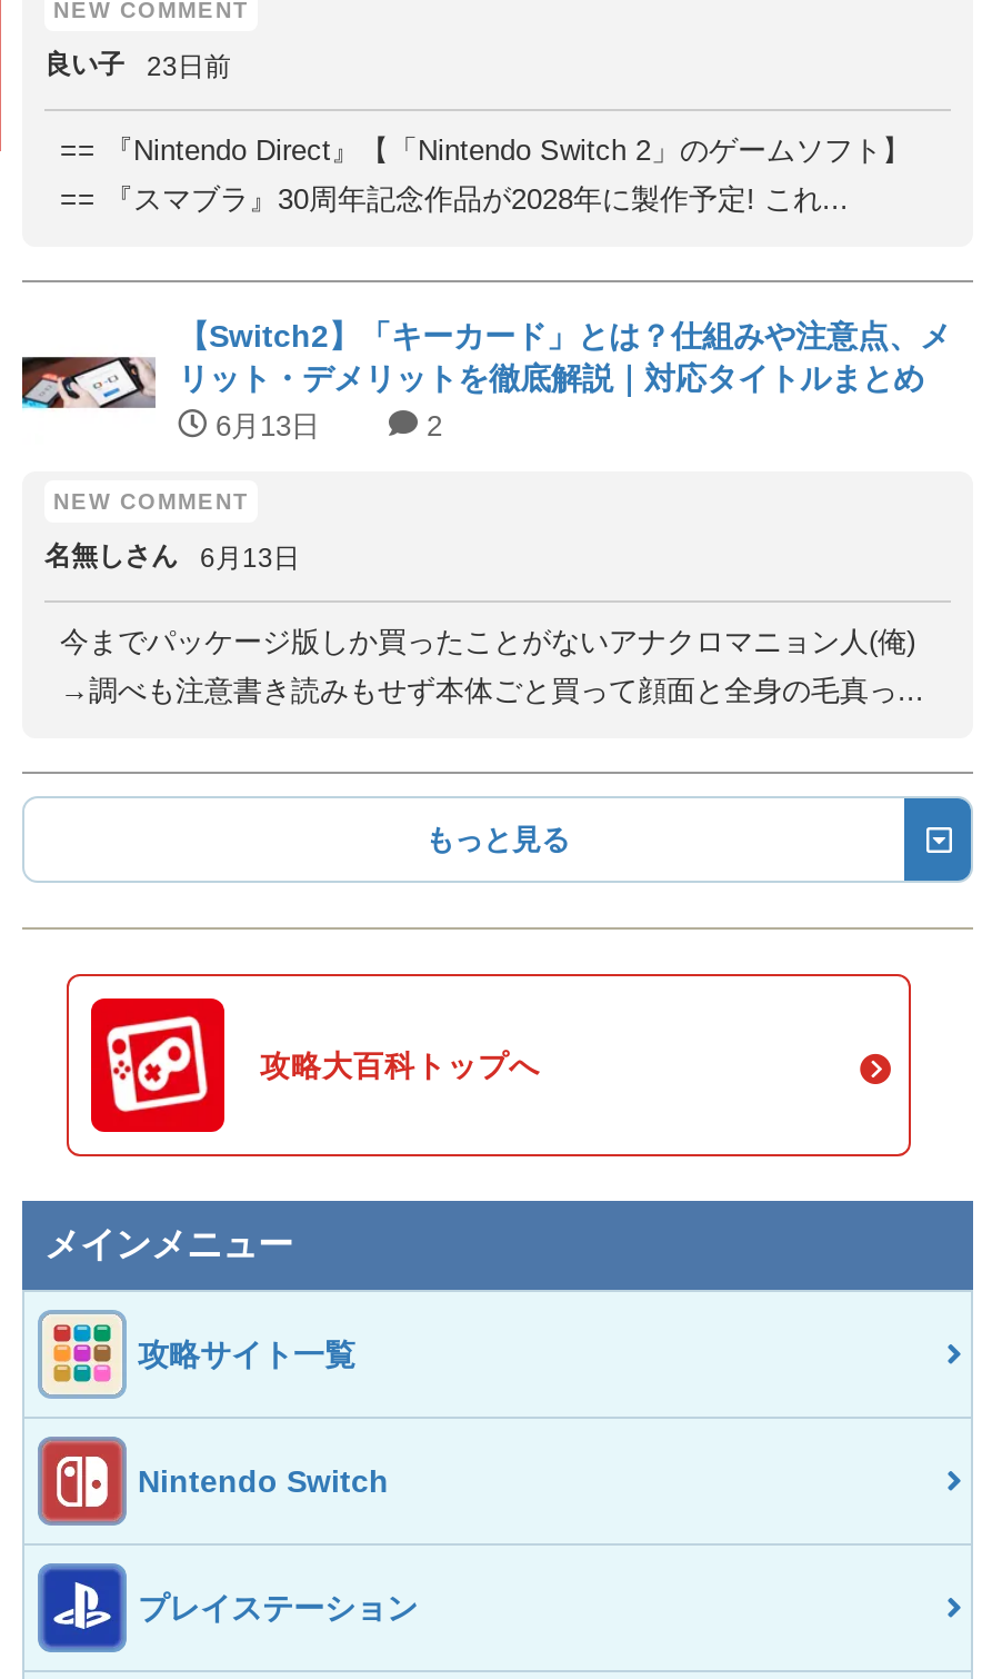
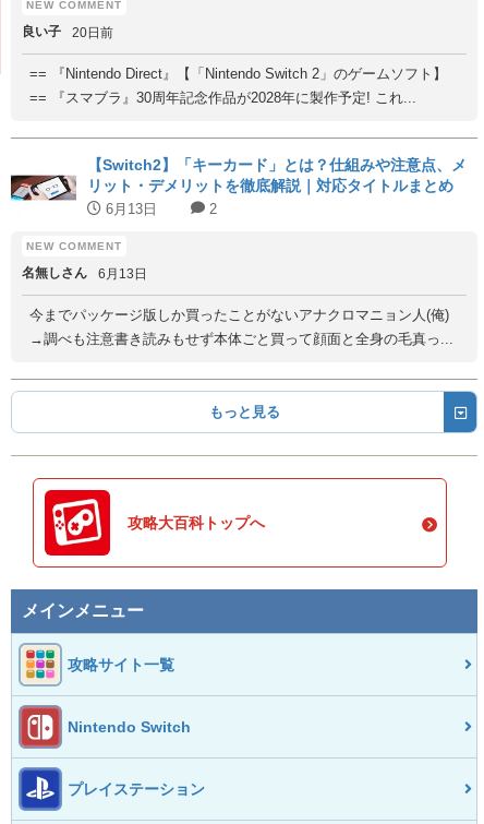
[44,49,231,82] 良い子 23日前 -> [22,24,113,40] 良い子 20日前

